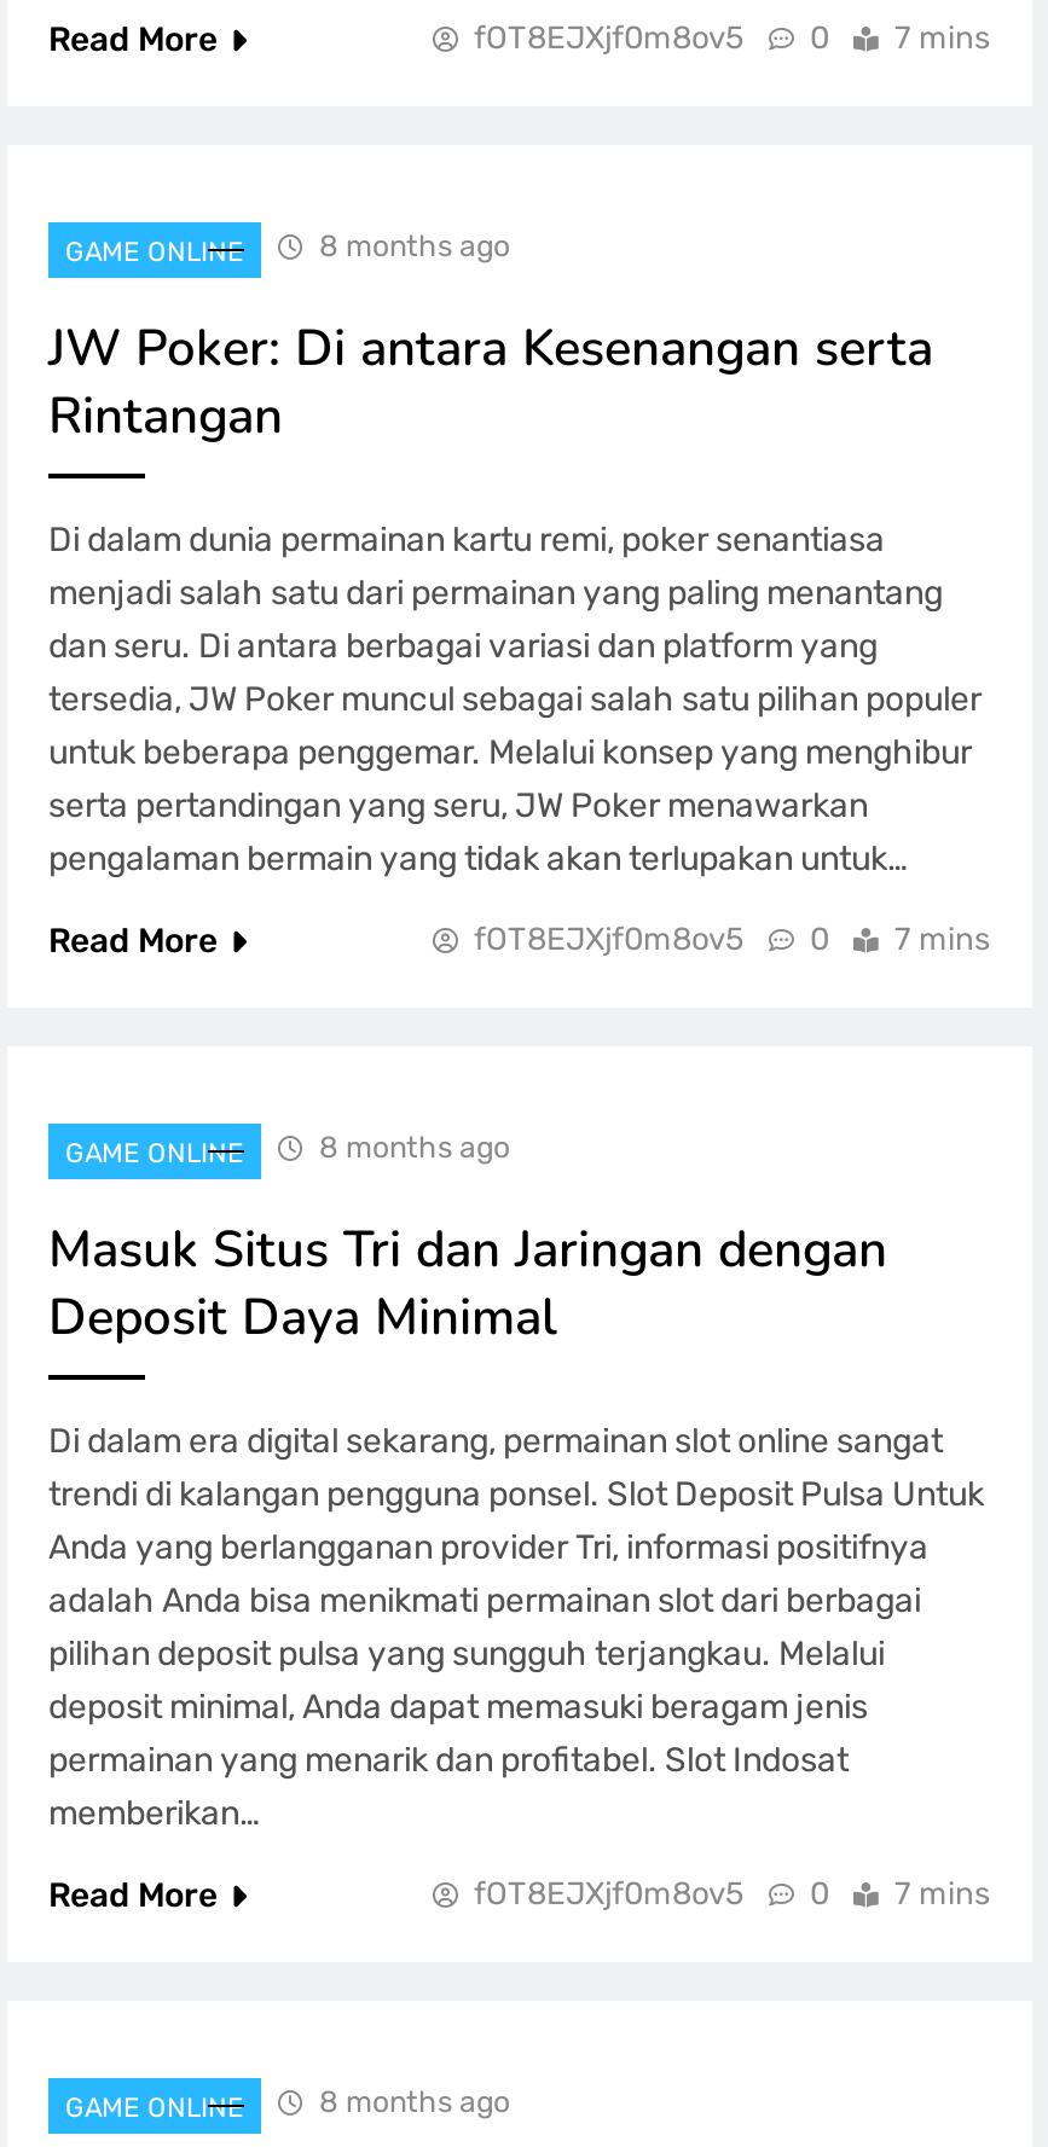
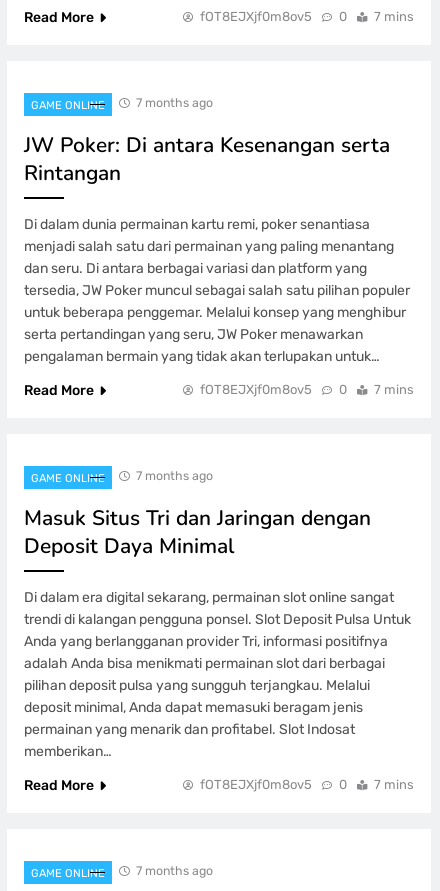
[319,227,510,263] 8 months ago -> [136,95,213,110] 7 months ago
[319,1128,510,1165] 8 months ago -> [136,468,213,483] 7 months ago
[319,2083,510,2119] 8 months ago -> [136,863,213,878] 7 months ago

